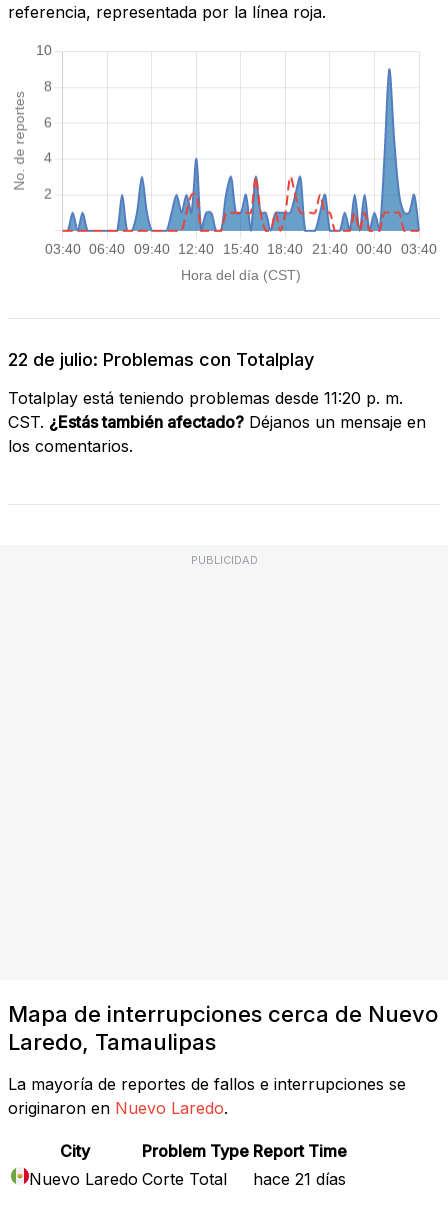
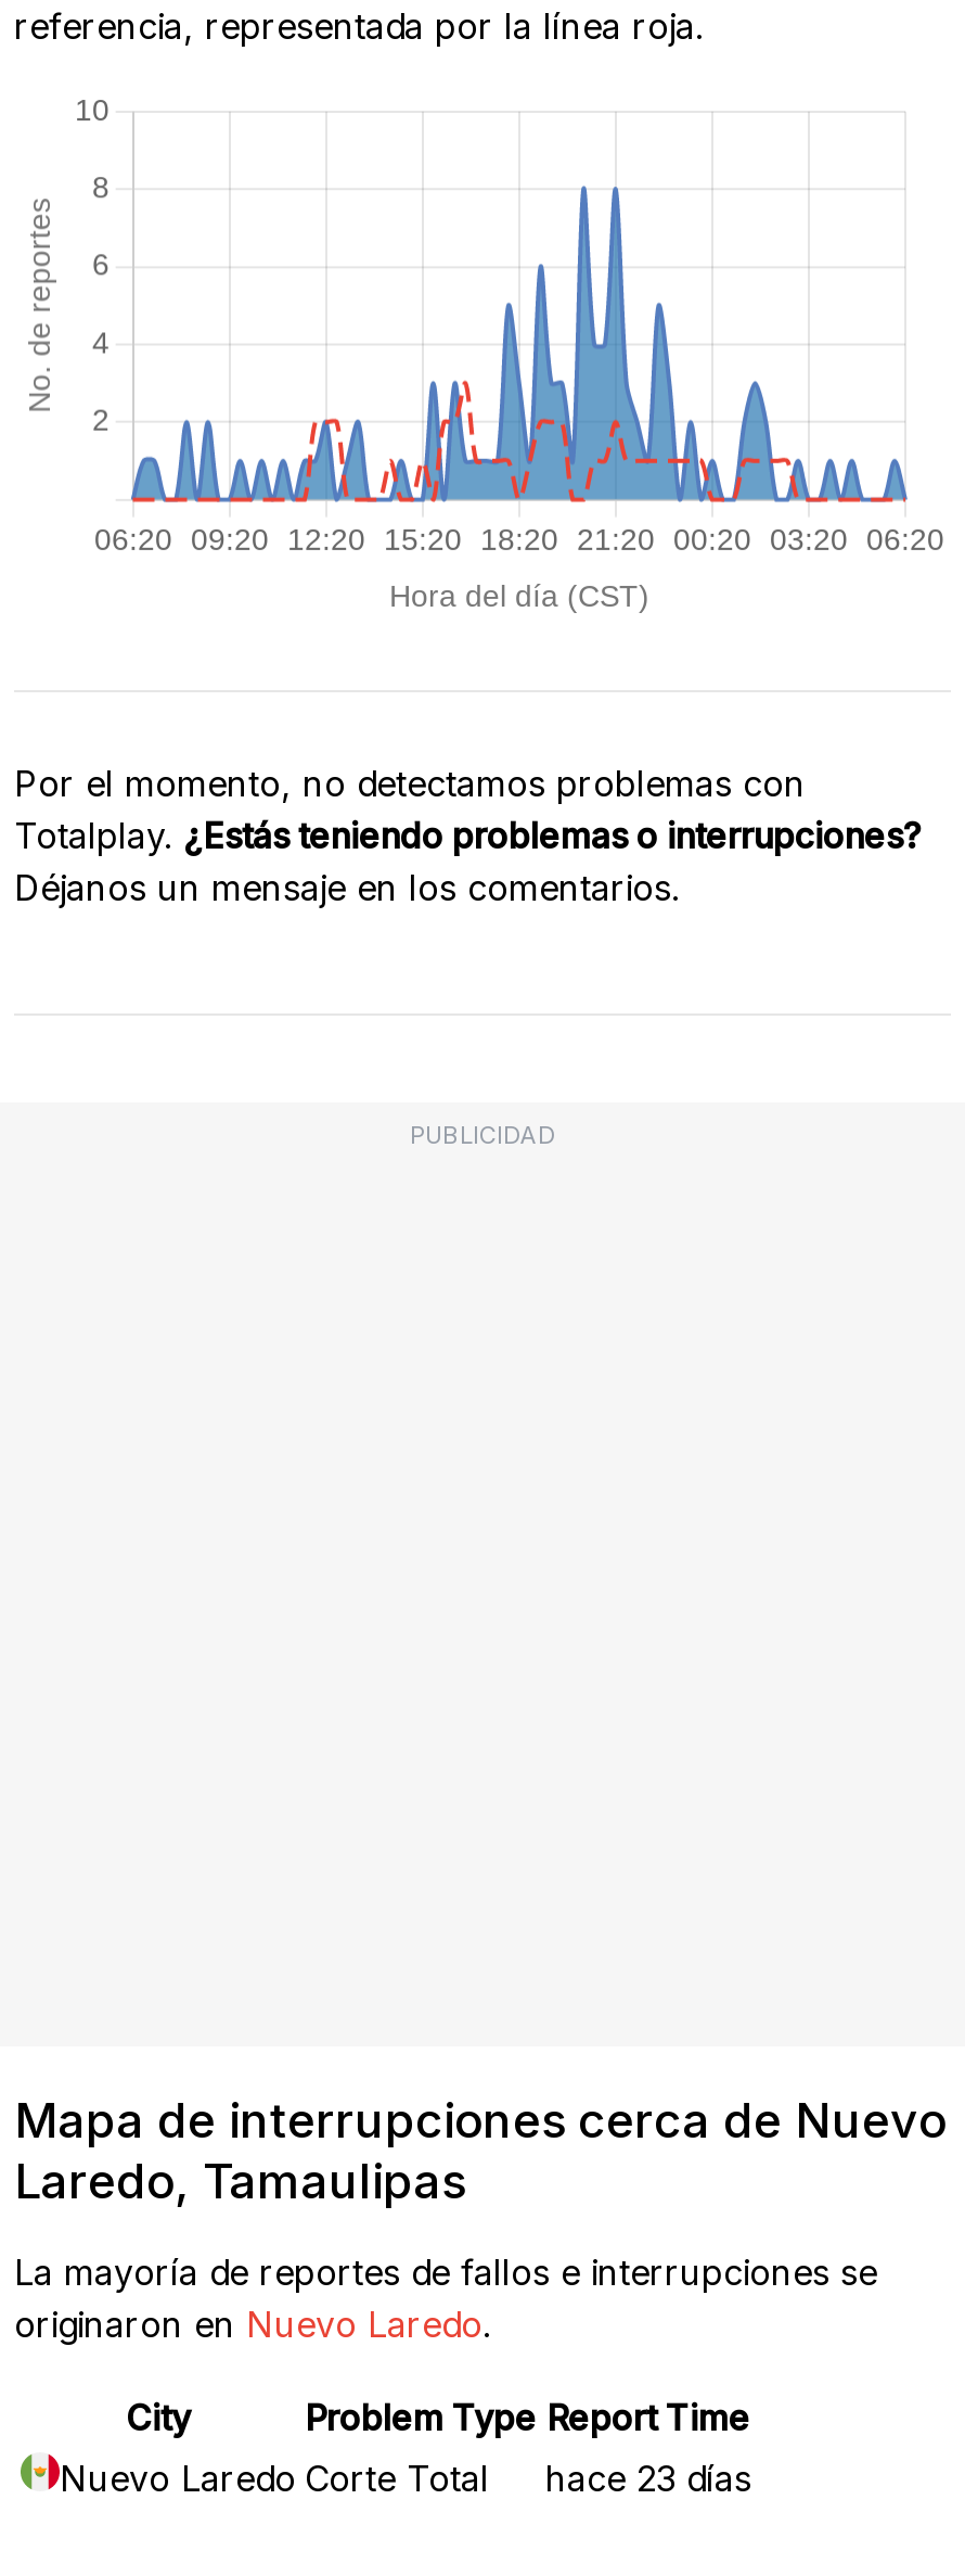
[63,67,419,233] [image] -> [131,150,903,503] [image]
[8,349,426,456] 22 de julio: Problemas con Totalplay | Totalplay está teniendo problemas desde 11:20 p. m. | CST. ¿Estás también afectado? Déjanos un mensaje en | los comentarios. -> [14,762,923,909] Por el momento, no detectamos problemas con | Totalplay. ¿Estás teniendo problemas o interrupciones? | Déjanos un mensaje en los comentarios.
[29,1169,346,1189] Nuevo Laredo Corte Total hace 21 días -> [60,2456,751,2500] Nuevo Laredo Corte Total hace 23 días

